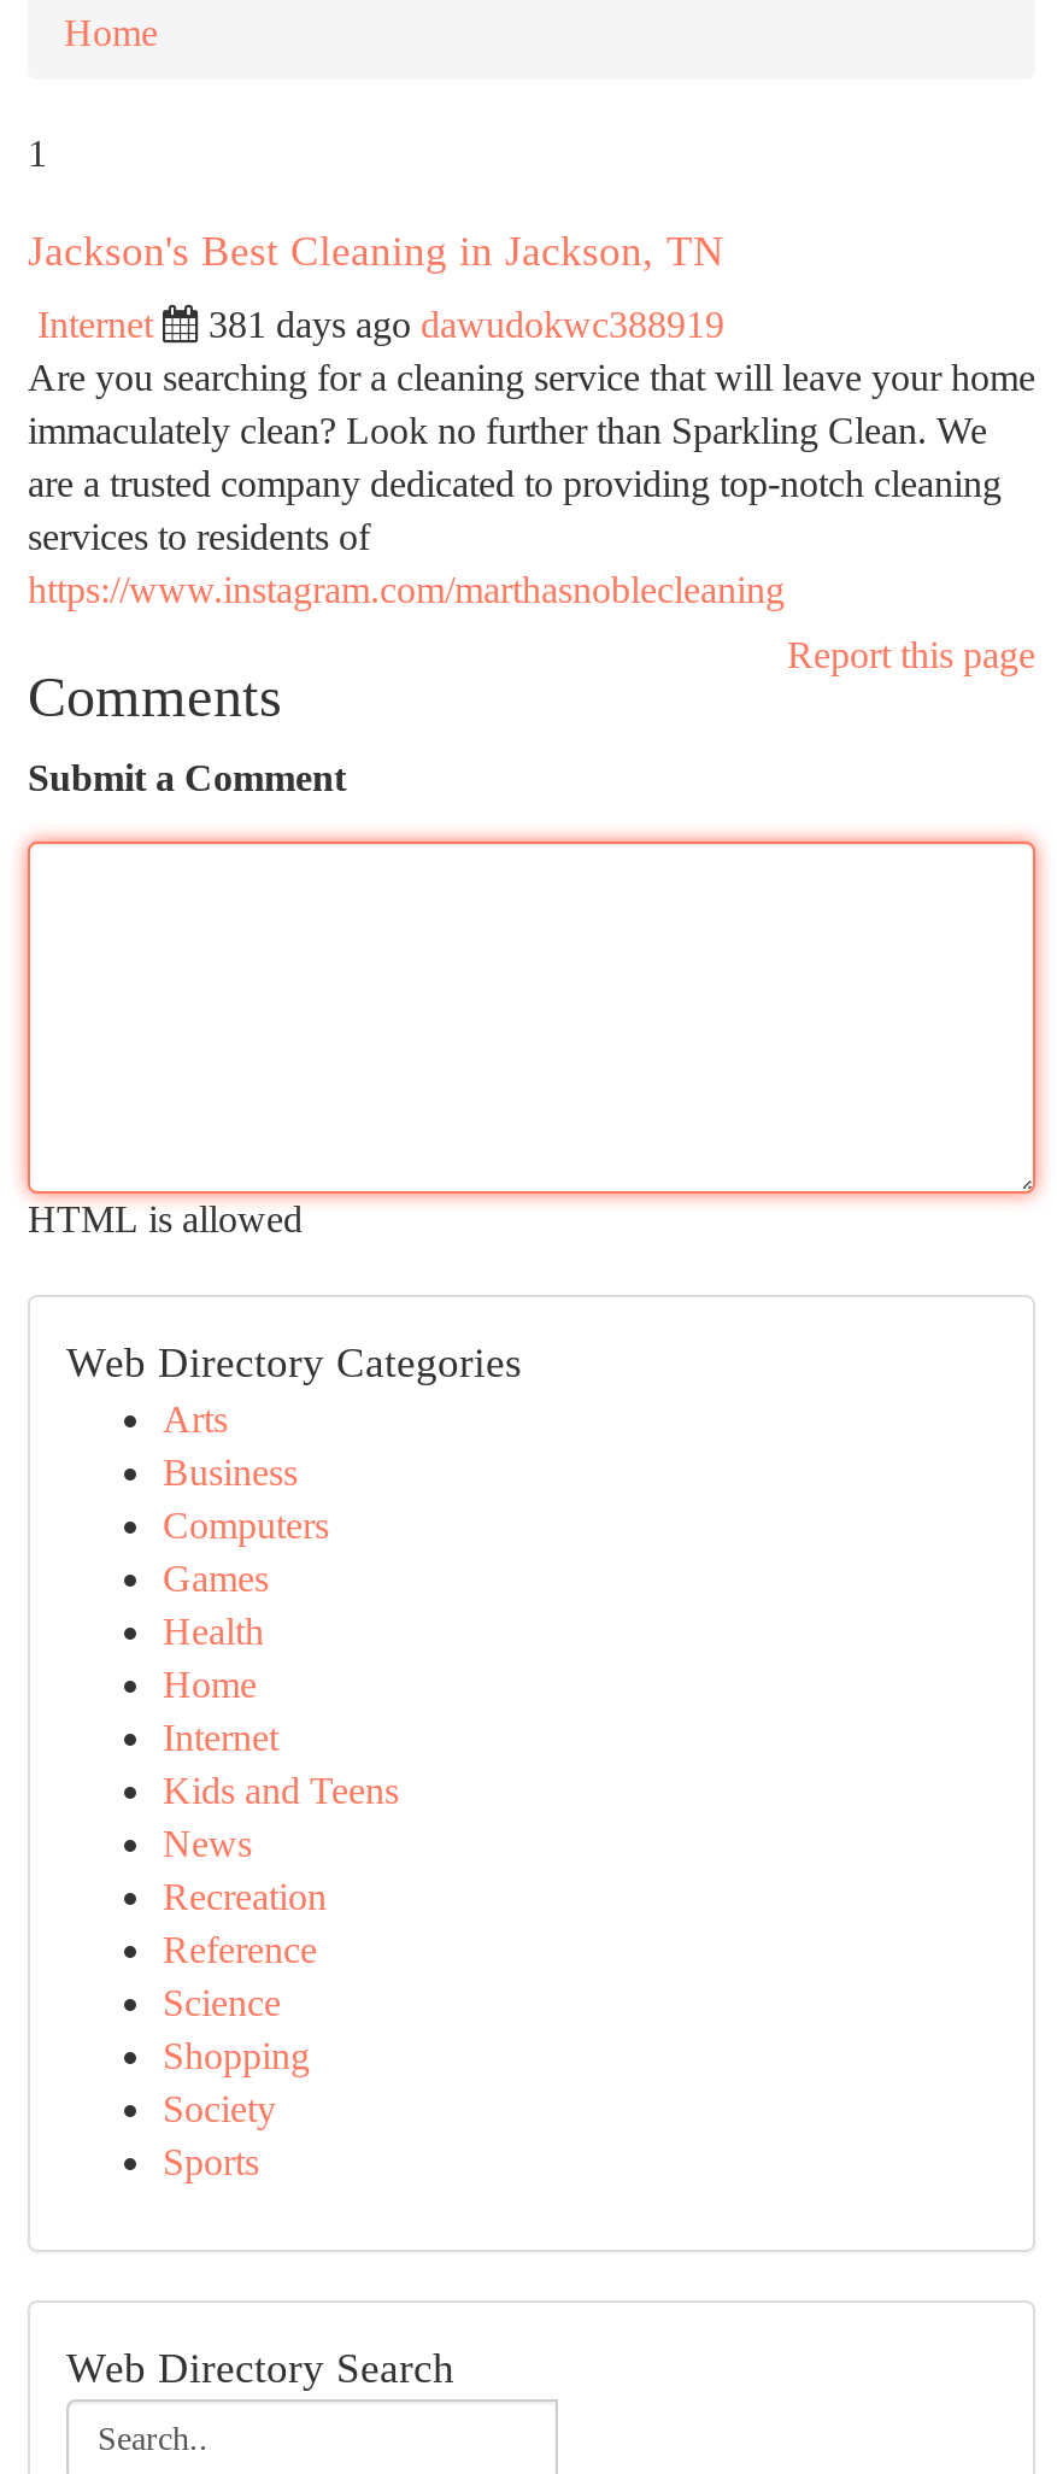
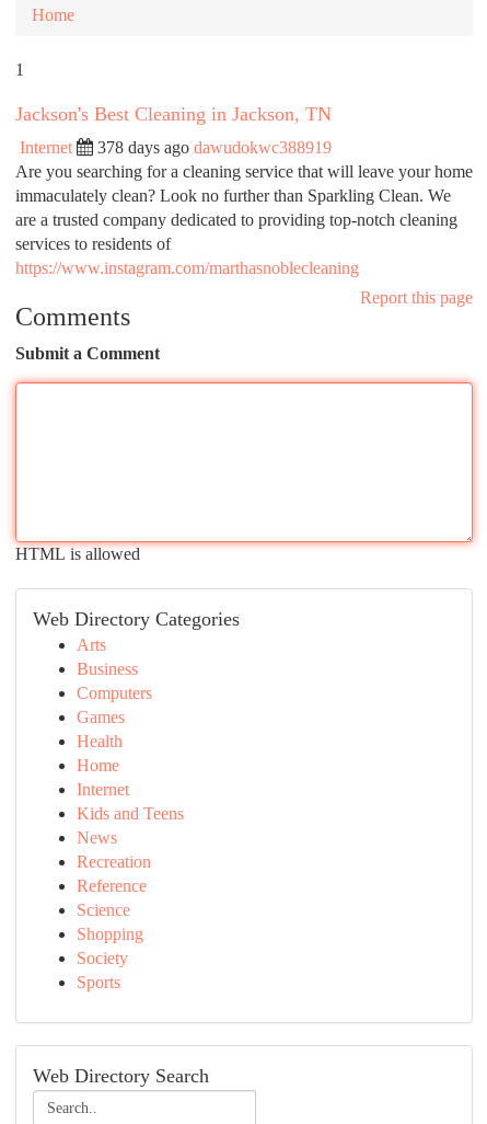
[209,304,724,345] 381 days ago dawudokwc388919 -> [97,138,332,157] 378 days ago dawudokwc388919

